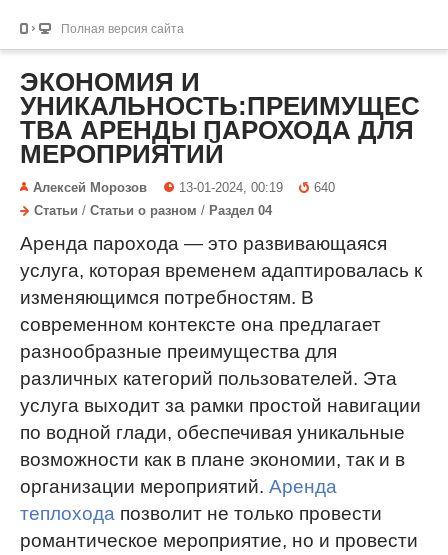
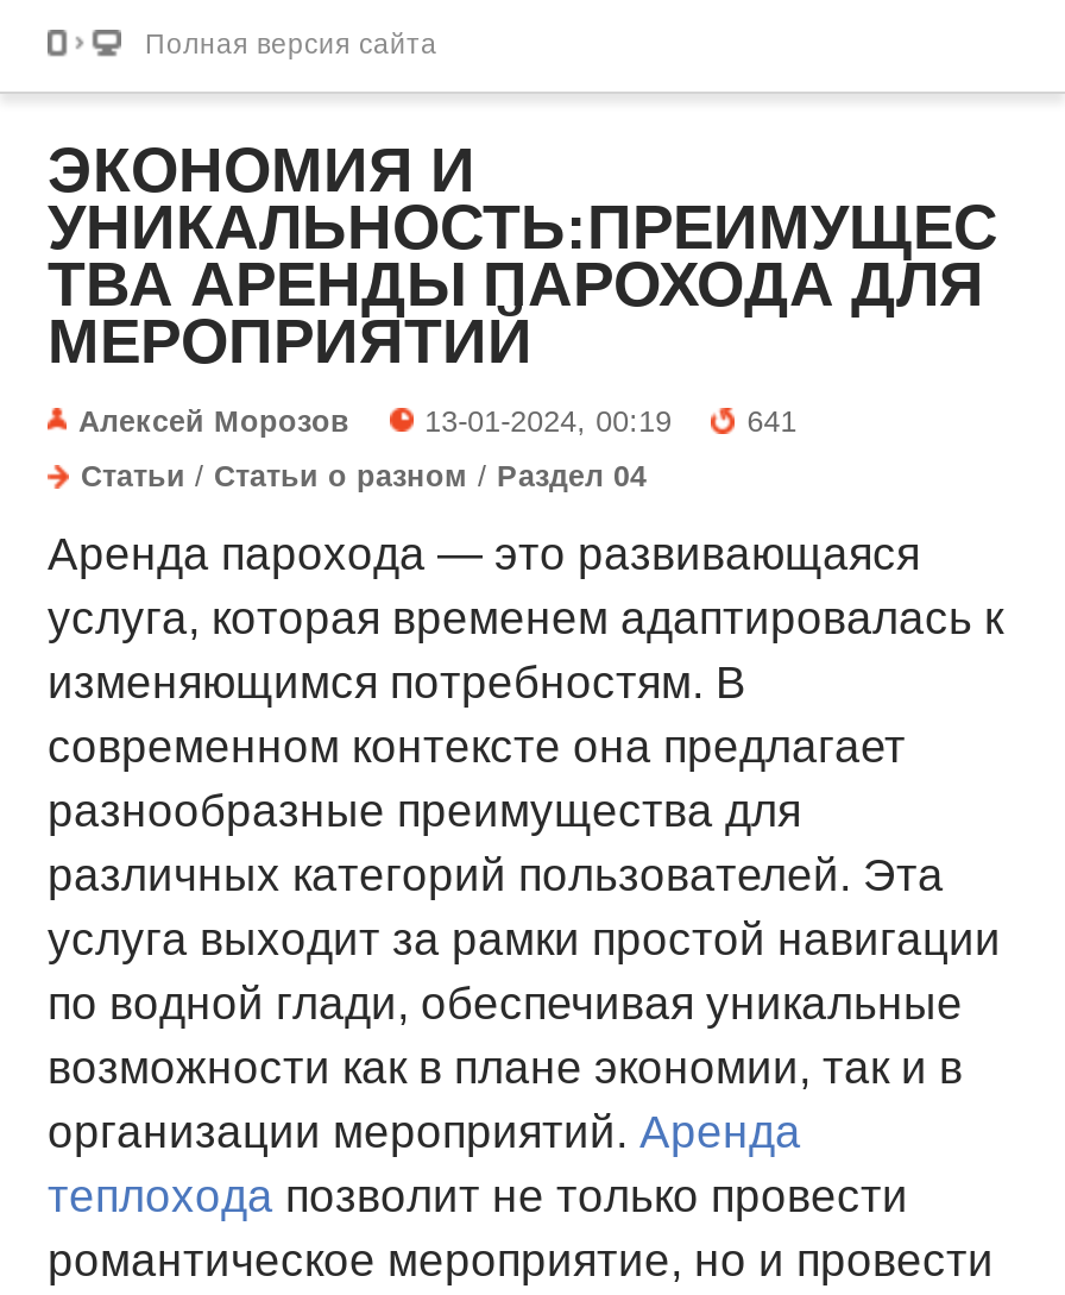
[314,181,335,195] 640 -> [747,406,797,439] 641

